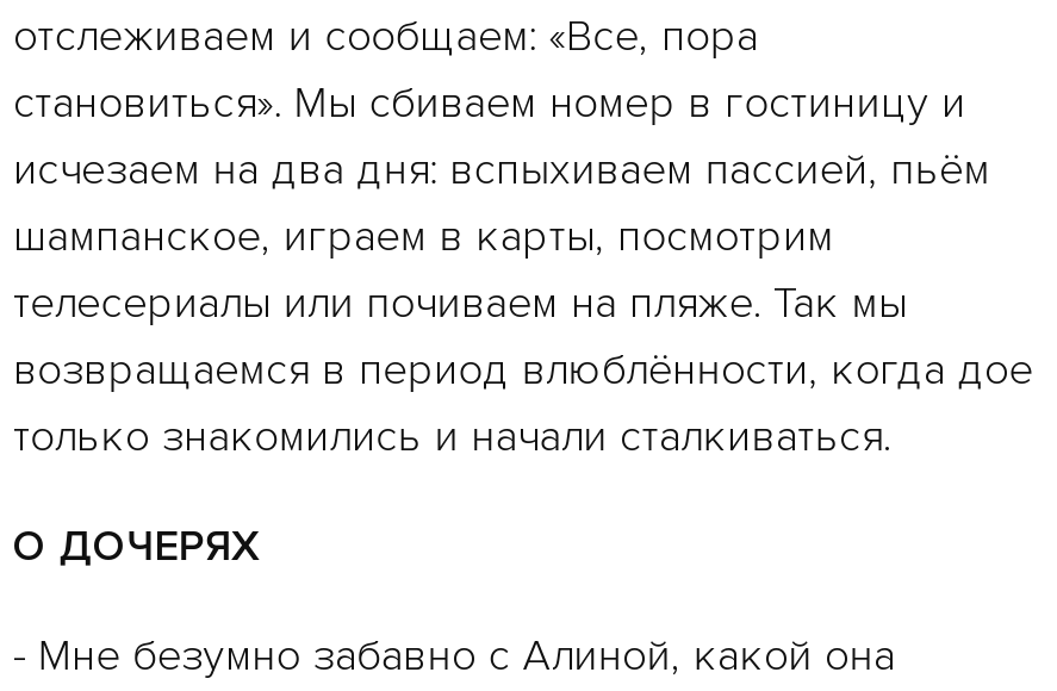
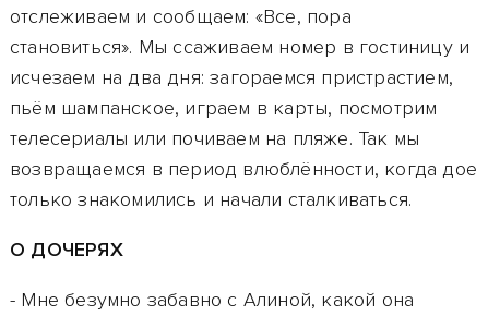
[13,76,990,262] становиться». Мы сбиваем номер в гостиницу и | исчезаем на два дня: вспыхиваем пассией, пьём | шампанское, играем в карты, посмотрим -> [10,35,470,120] становиться». Мы ссаживаем номер в гостиницу и | исчезаем на два дня: загораемся пристрастием, | пьём шампанское, играем в карты, посмотрим

